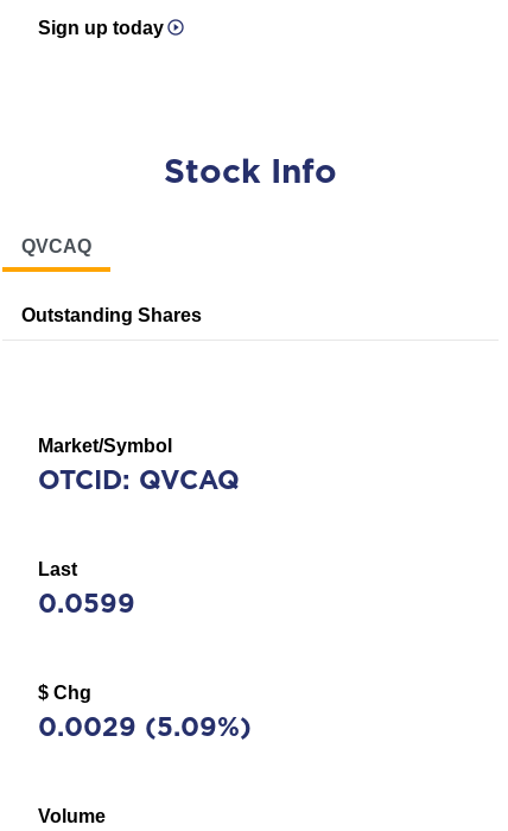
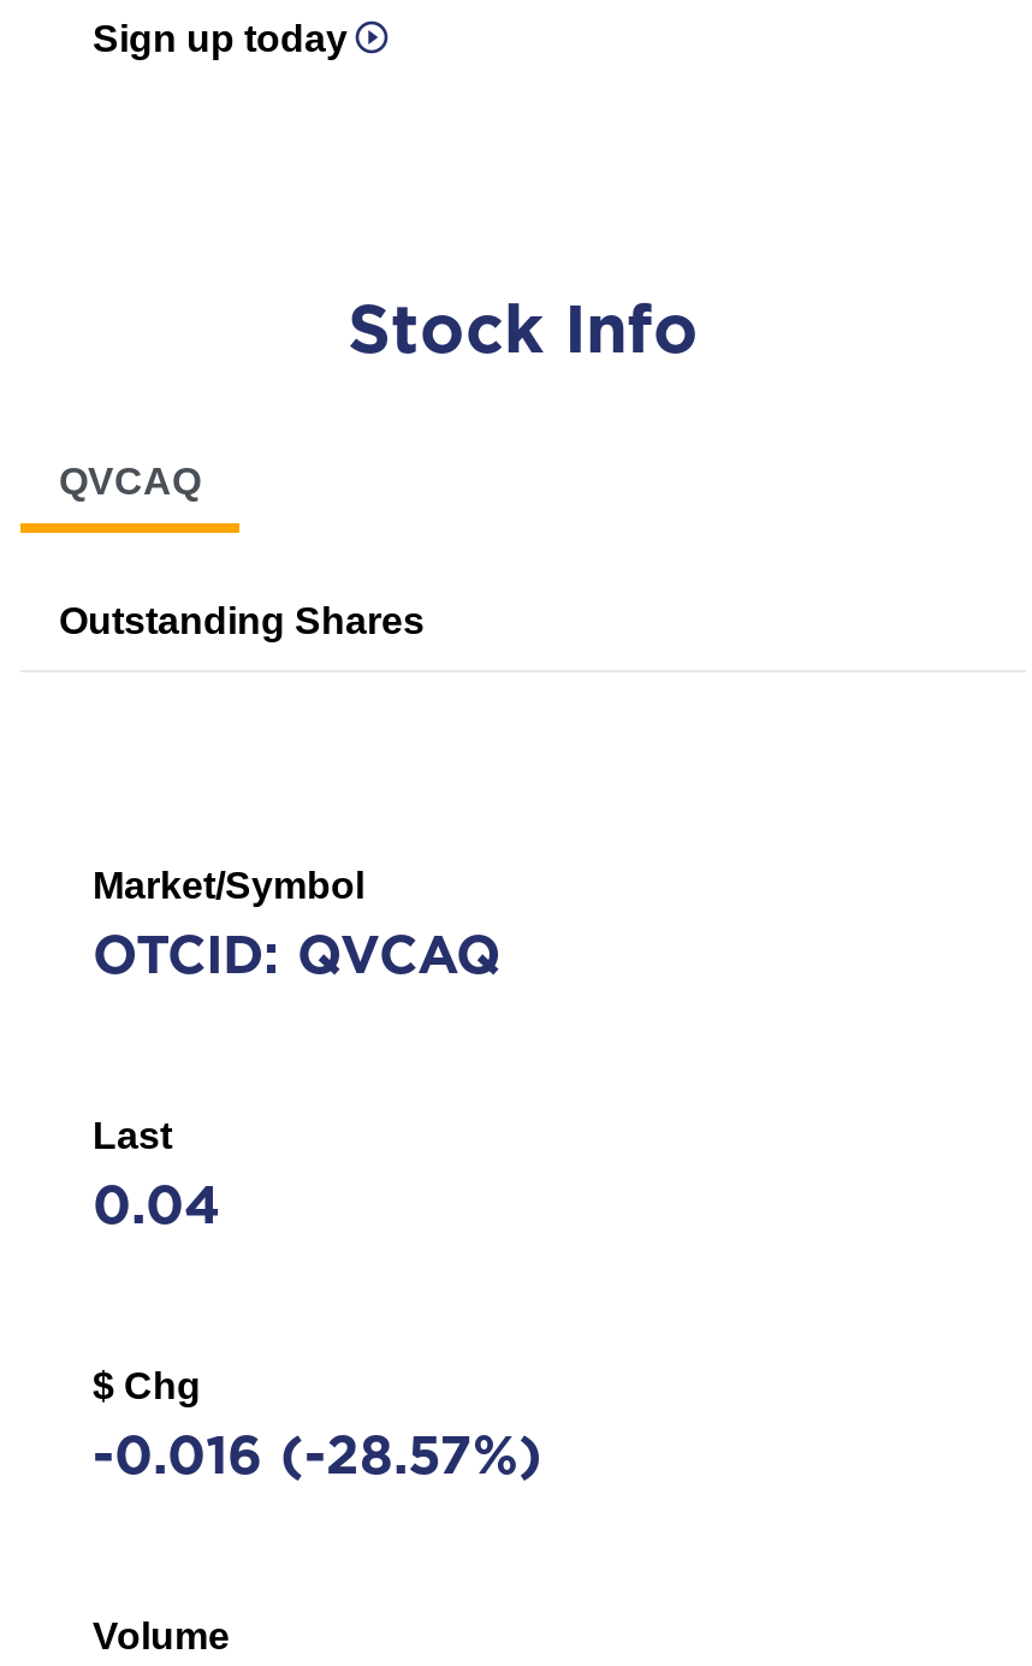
[38,588,135,619] 0.0599 -> [93,1173,220,1235] 0.04
[38,711,252,742] 0.0029 (5.09%) -> [93,1423,542,1486] -0.016 (-28.57%)

